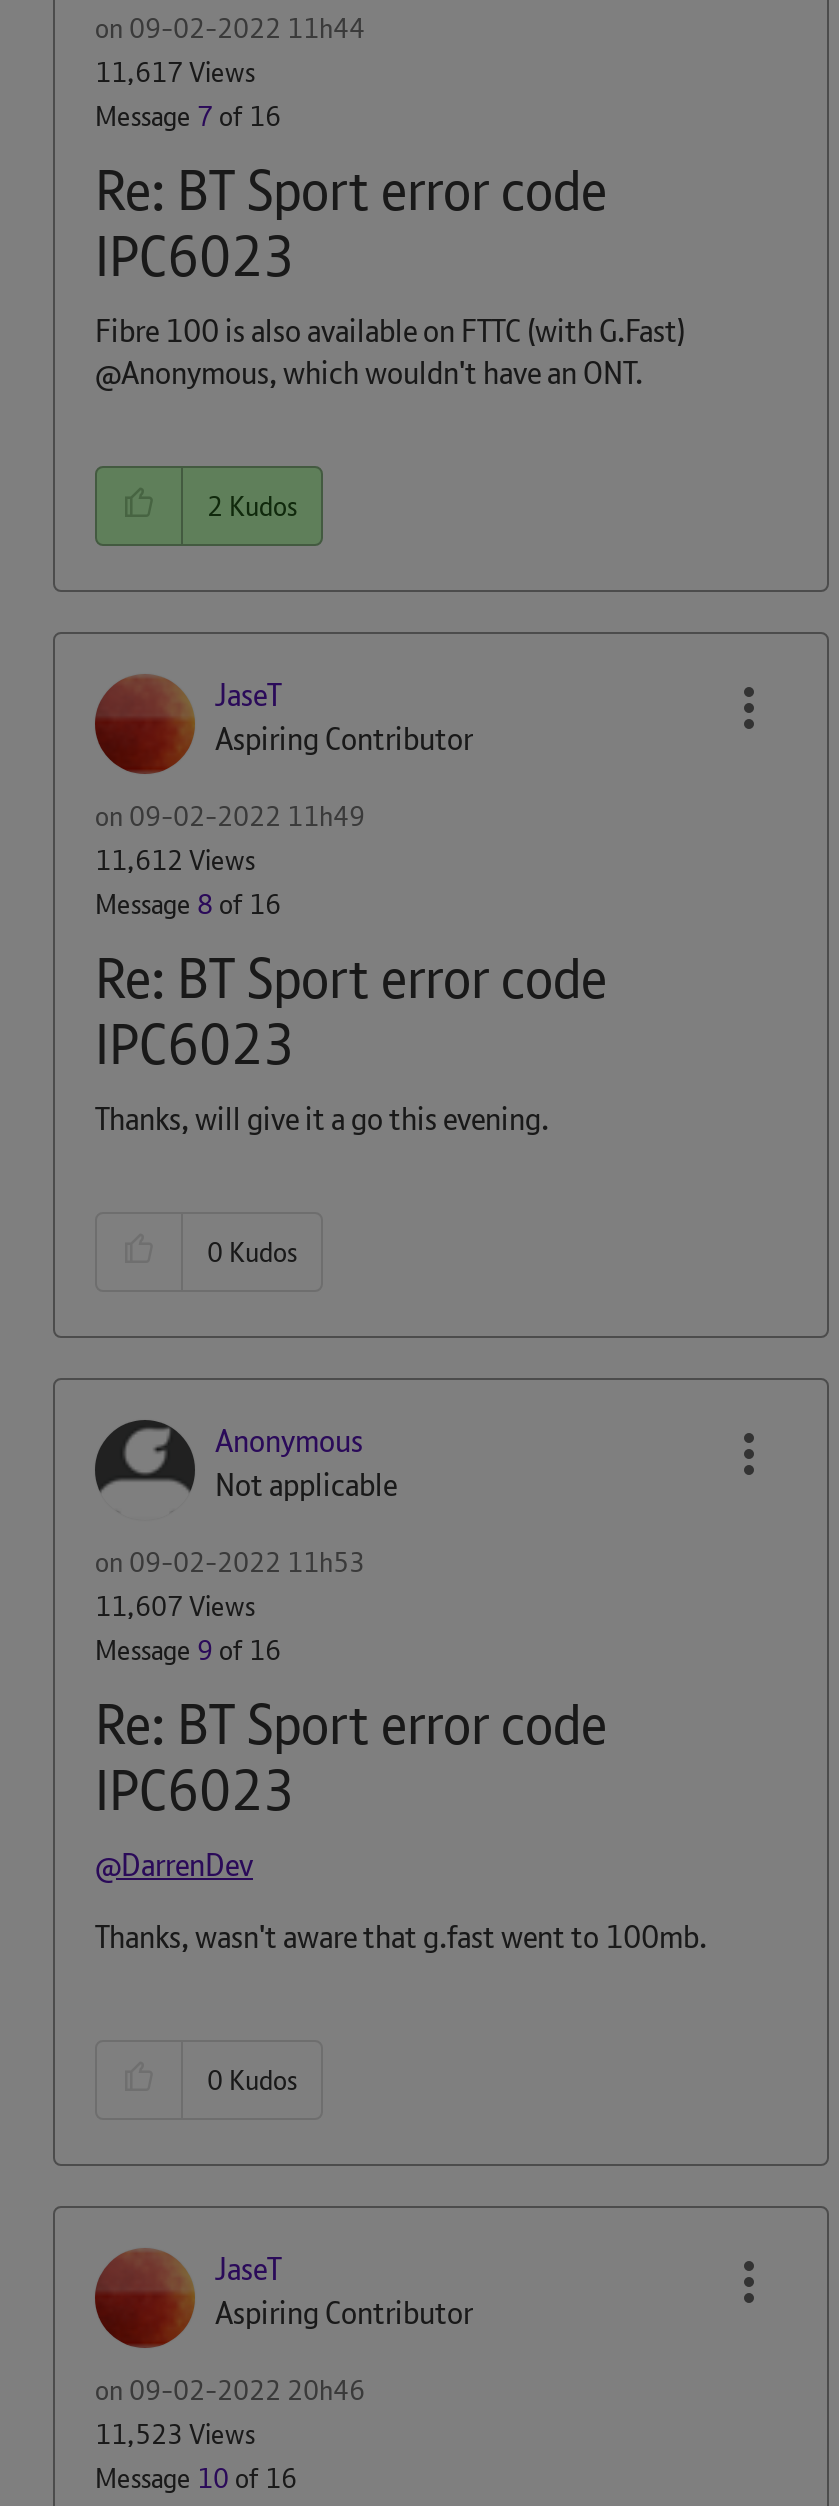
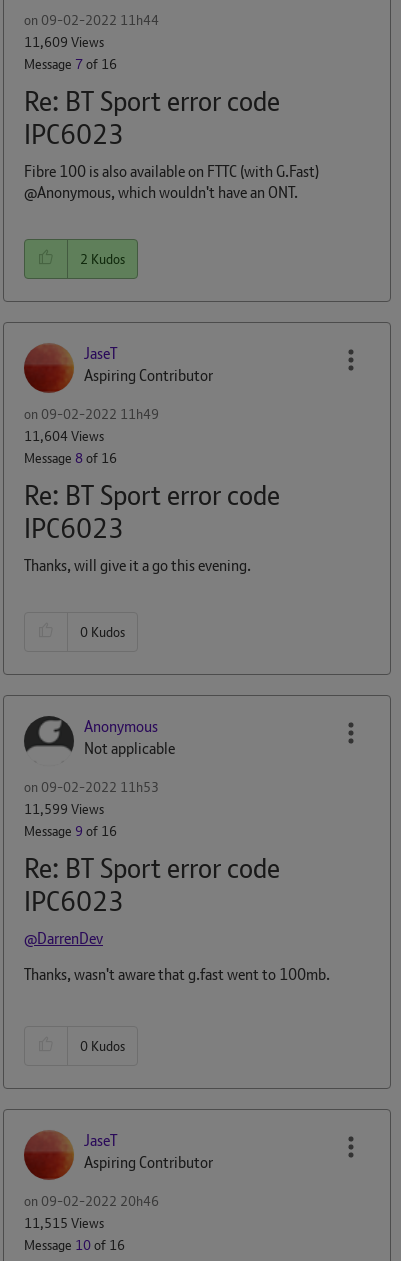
[95,53,255,89] 11,617 Views -> [24,32,104,50] 11,609 Views
[95,841,255,877] 11,612 Views -> [24,426,104,444] 11,604 Views
[95,1587,255,1623] 11,607 Views -> [24,799,104,817] 11,599 Views
[95,2415,255,2451] 11,523 Views -> [24,1213,104,1231] 11,515 Views

